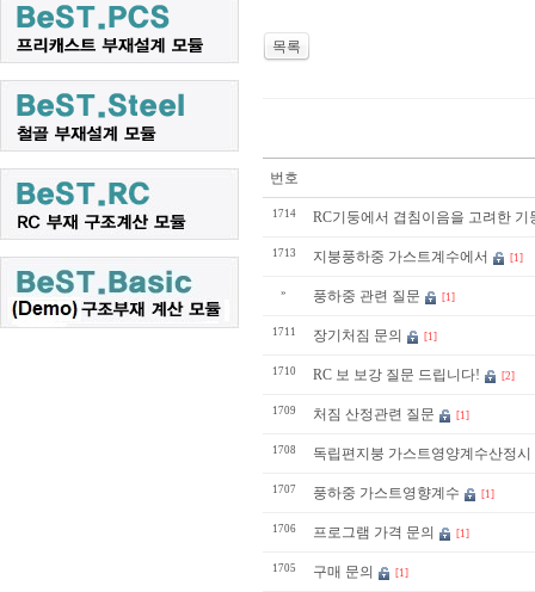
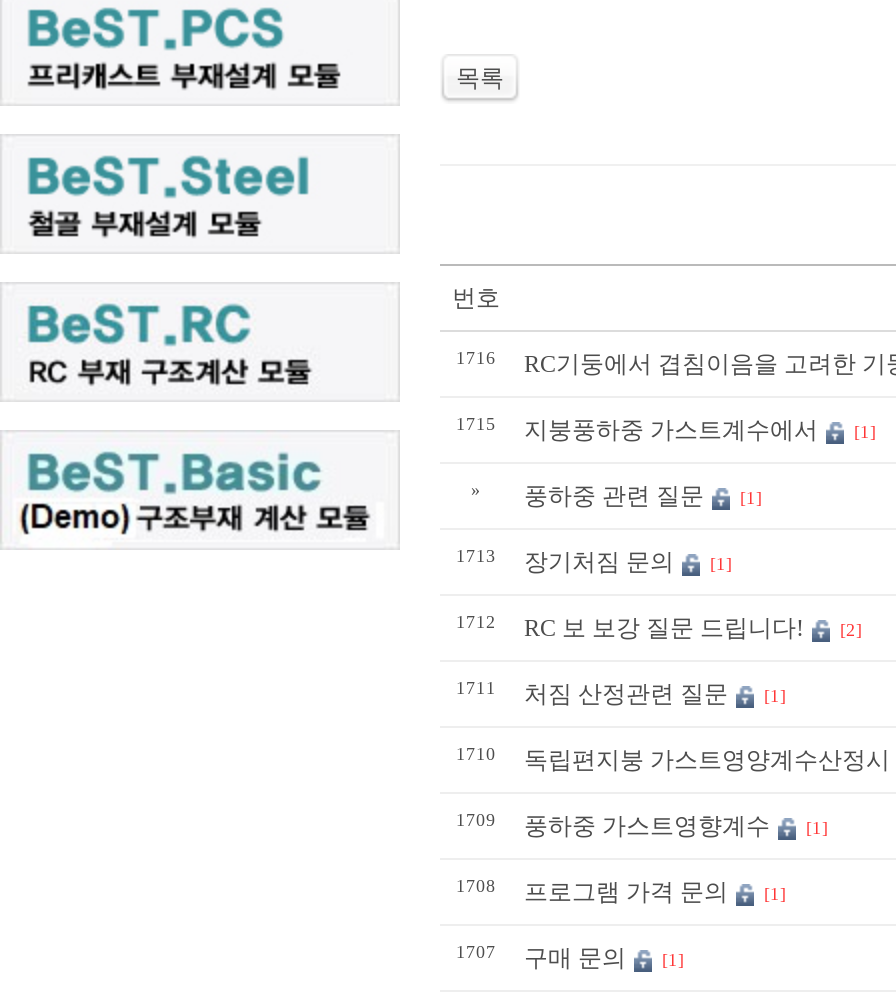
[272,208,296,220] 1714 -> [456,348,496,368] 1716
[272,247,523,265] 1713 지붕풍하중 가스트계수에서 [1] -> [456,414,876,444] 1715 지붕풍하중 가스트계수에서 [1]
[272,326,437,344] 1711 장기처짐 문의 [1] -> [456,546,732,576] 1713 장기처짐 문의 [1]
[272,365,515,383] 1710 RC 보 보강 질문 드립니다! [2] -> [456,612,862,642] 1712 RC 보 보강 질문 드립니다! [2]
[272,405,469,423] 1709 처짐 산정관련 질문 [1] -> [456,678,786,708] 1711 처짐 산정관련 질문 [1]
[272,444,531,462] 1708 독립편지붕 가스트영양계수산정시 -> [456,744,890,774] 1710 독립편지붕 가스트영양계수산정시
[272,483,494,501] 1707 풍하중 가스트영향계수 [1] -> [456,810,828,840] 1709 풍하중 가스트영향계수 [1]
[272,523,469,541] 1706 프로그램 가격 문의 [1] -> [456,876,786,906] 1708 프로그램 가격 문의 [1]
[272,562,408,580] 1705 구매 문의 [1] -> [456,942,684,972] 1707 구매 문의 [1]

